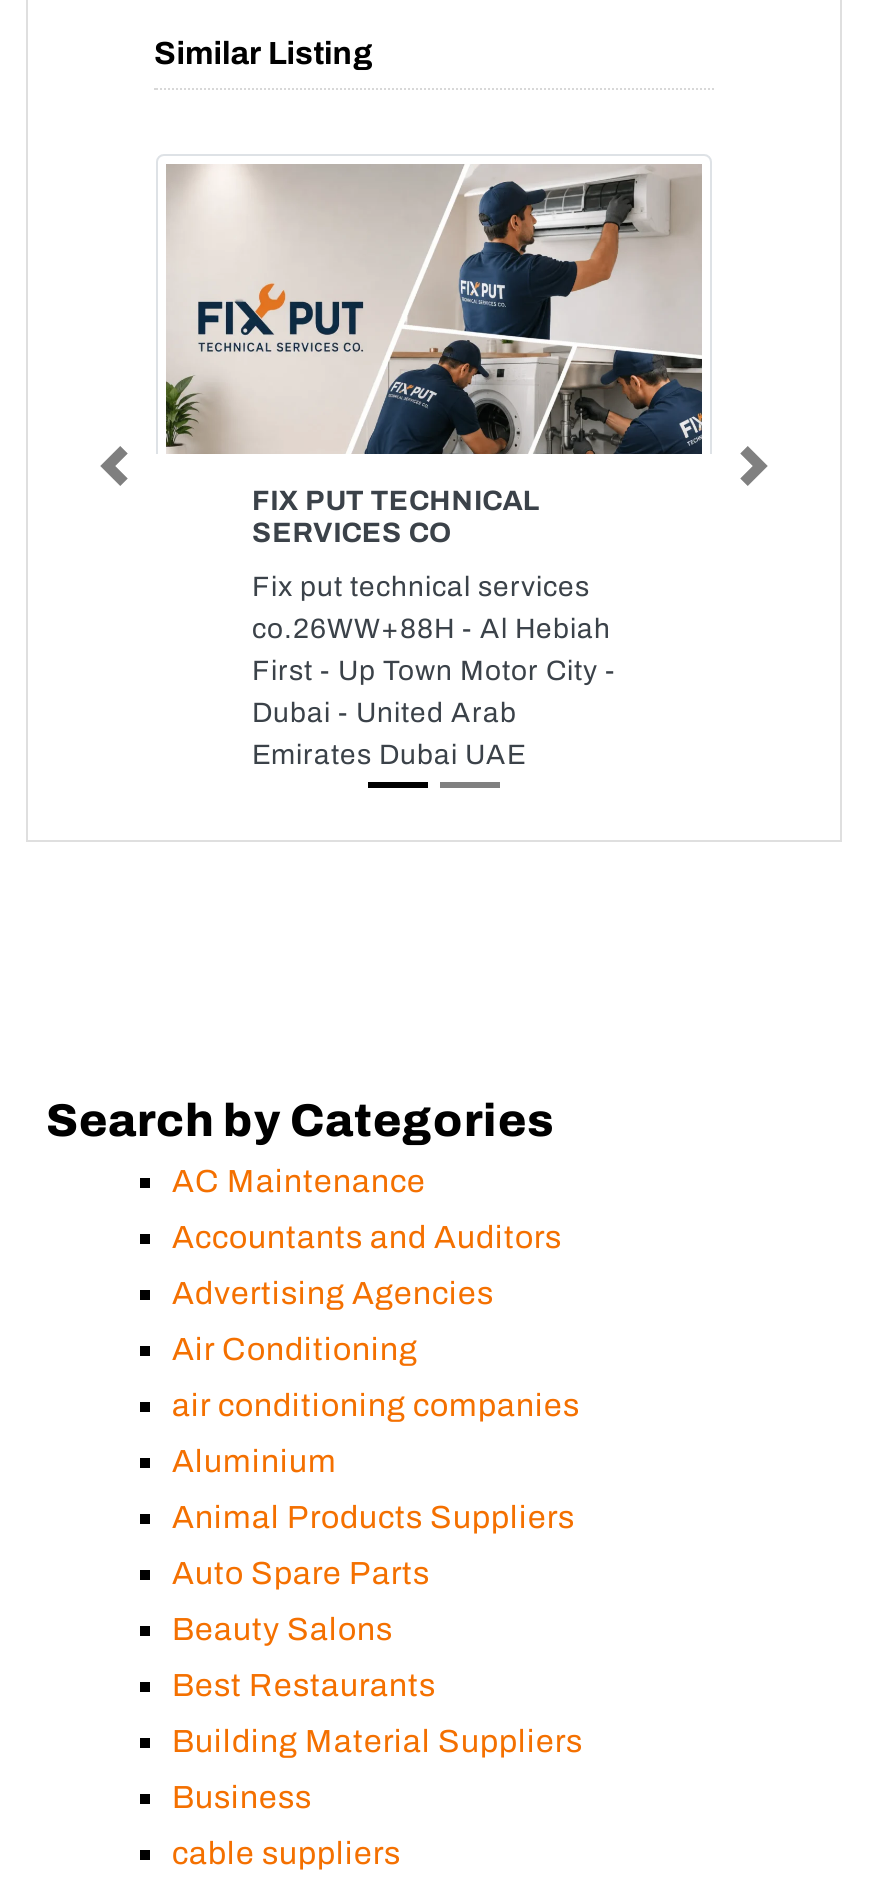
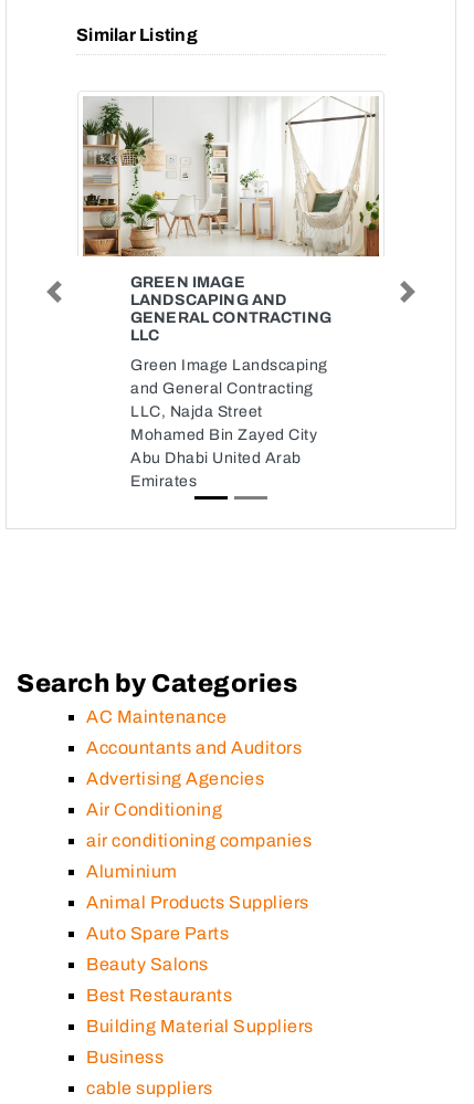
[164,164,702,548] [image] | FIX PUT TECHNICAL | SERVICES CO -> [82,96,380,344] [image] | GREEN IMAGE | LANDSCAPING AND | GENERAL CONTRACTING | LLC
[252,572,616,770] Fix put technical services | co.26WW+88H - Al Hebiah | First - Up Town Motor City - | Dubai - United Arab | Emirates Dubai UAE -> [130,357,328,490] Green Image Landscaping | and General Contracting | LLC, Najda Street | Mohamed Bin Zayed City | Abu Dhabi United Arab | Emirates

